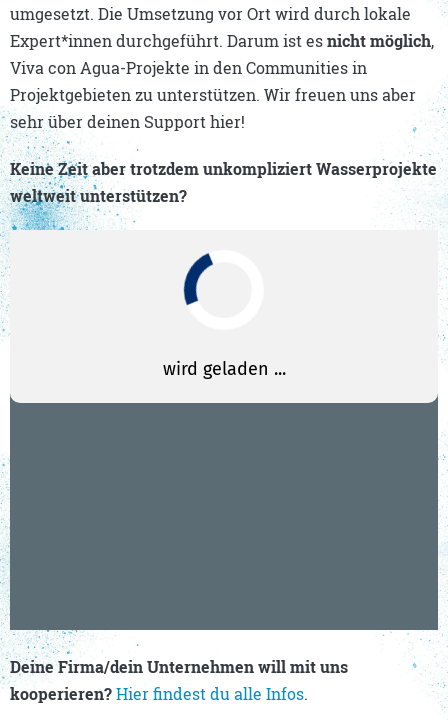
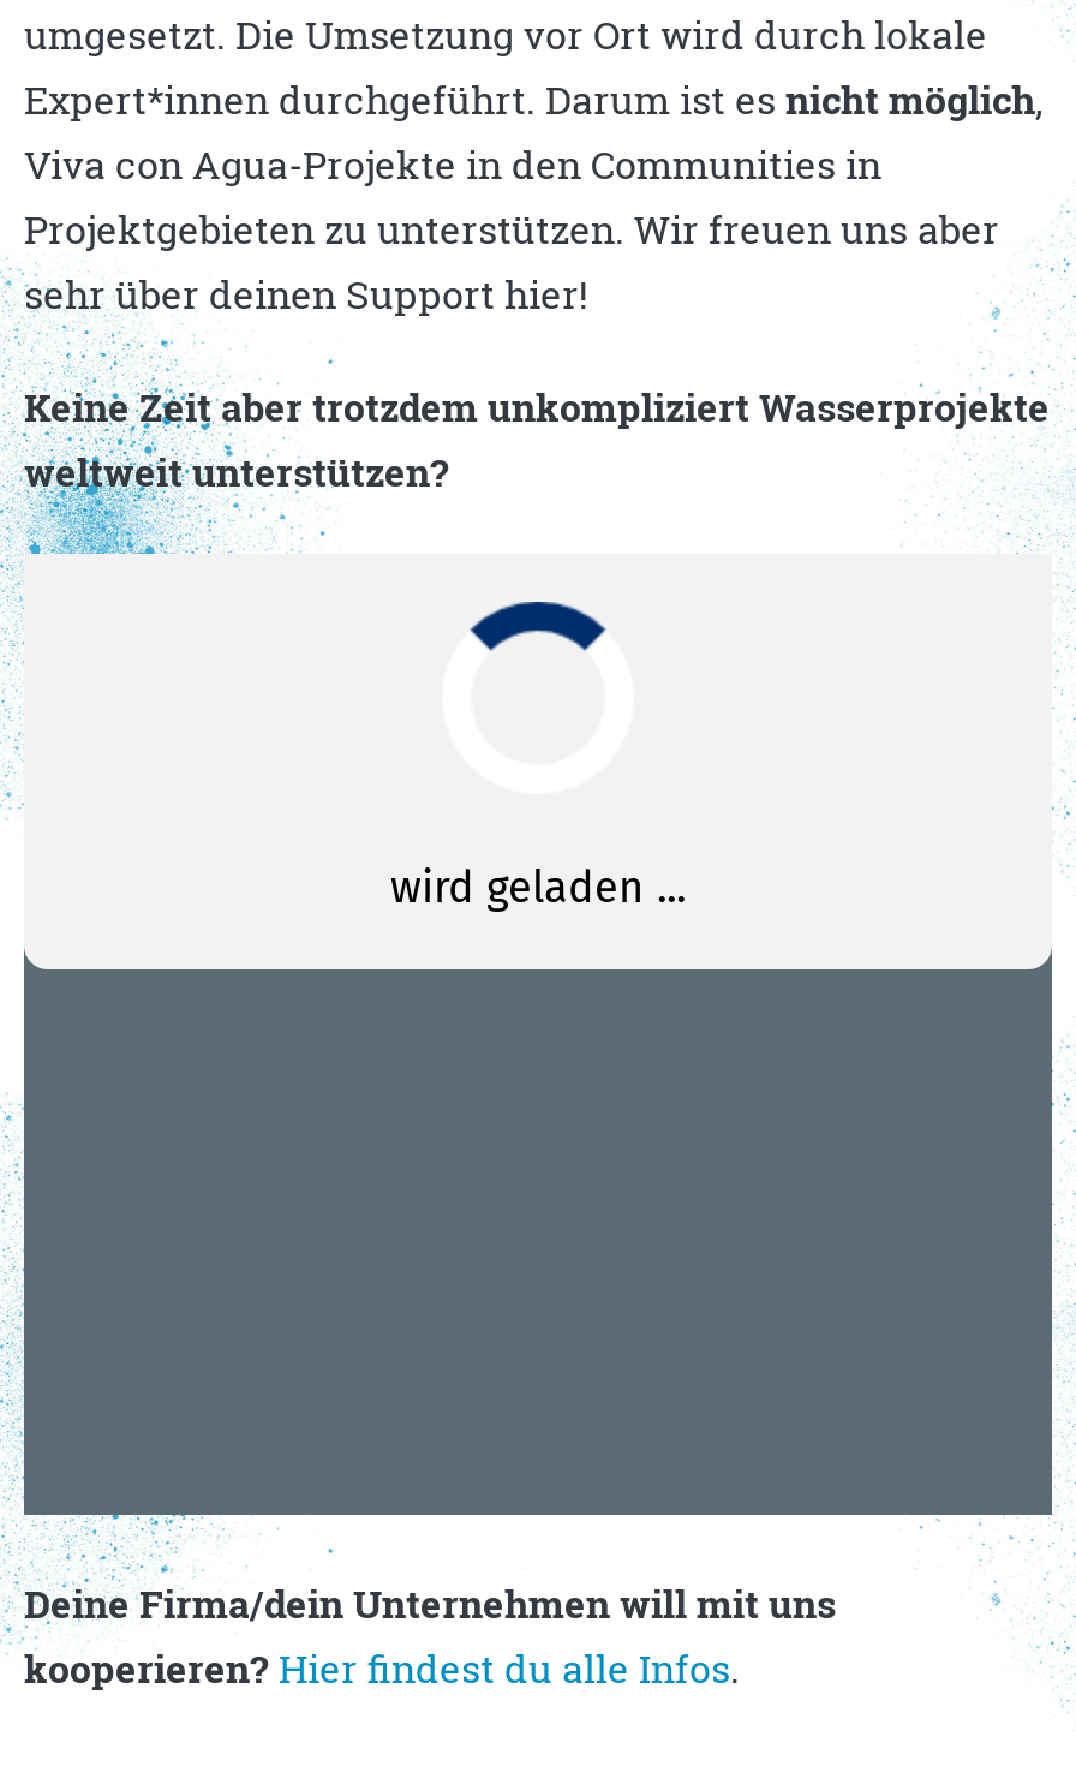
[182,250,252,306] [image] -> [440,598,608,733] [image]

